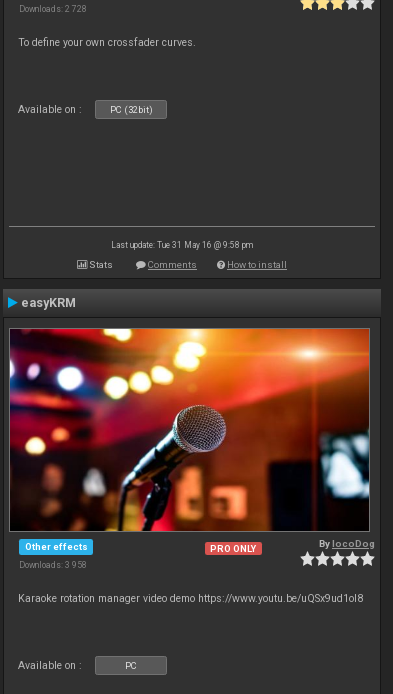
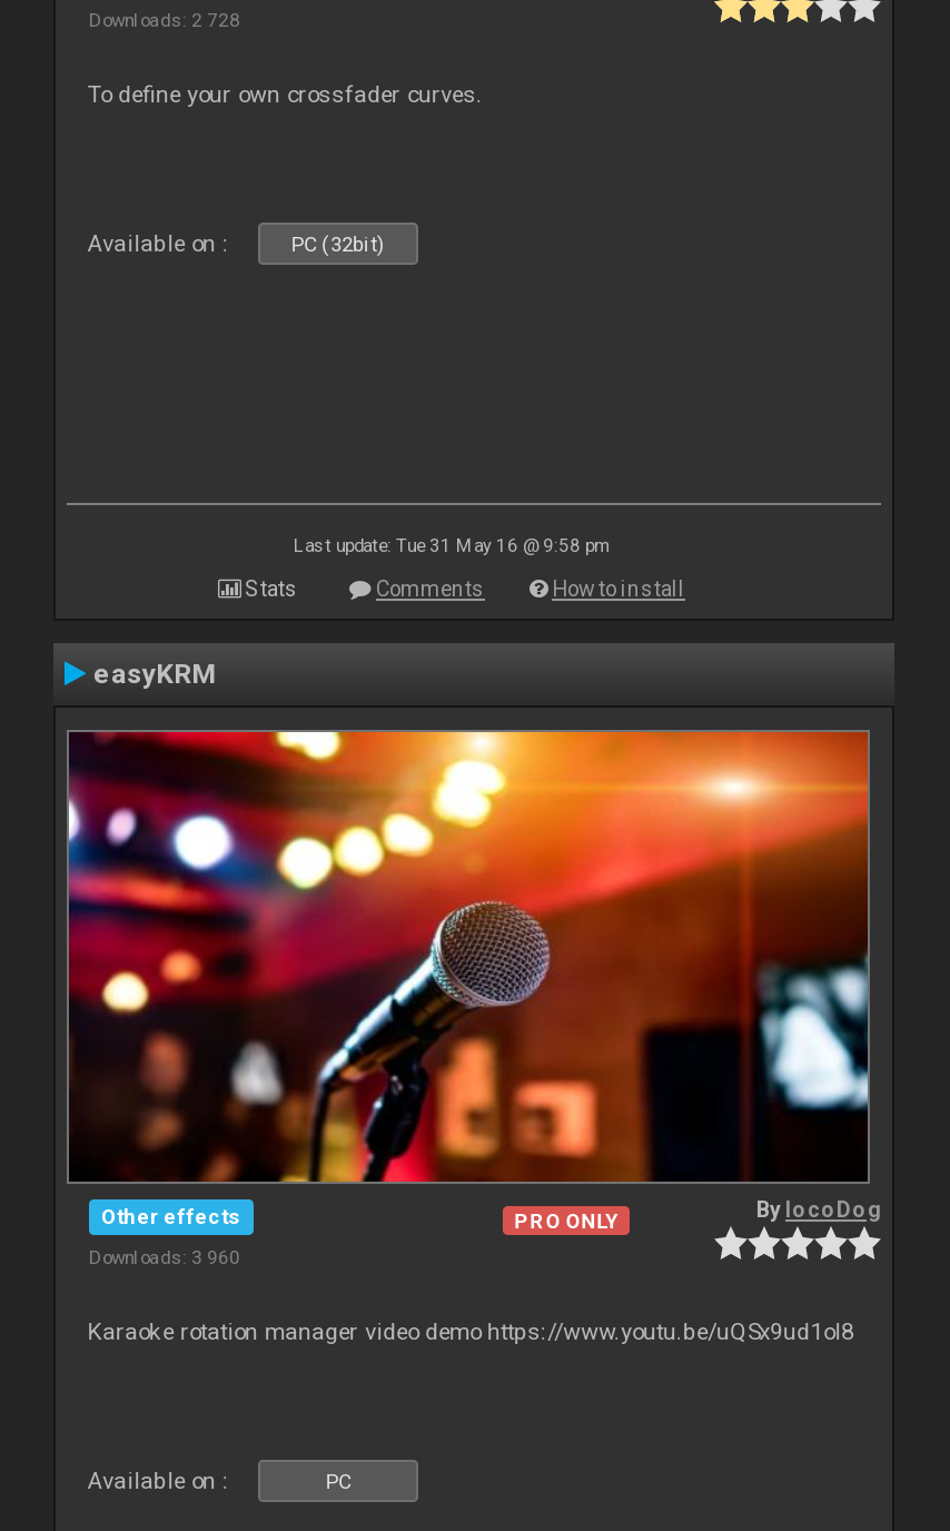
[19,560,87,570] Downloads: 3 958 -> [89,1245,240,1268] Downloads: 3 960

